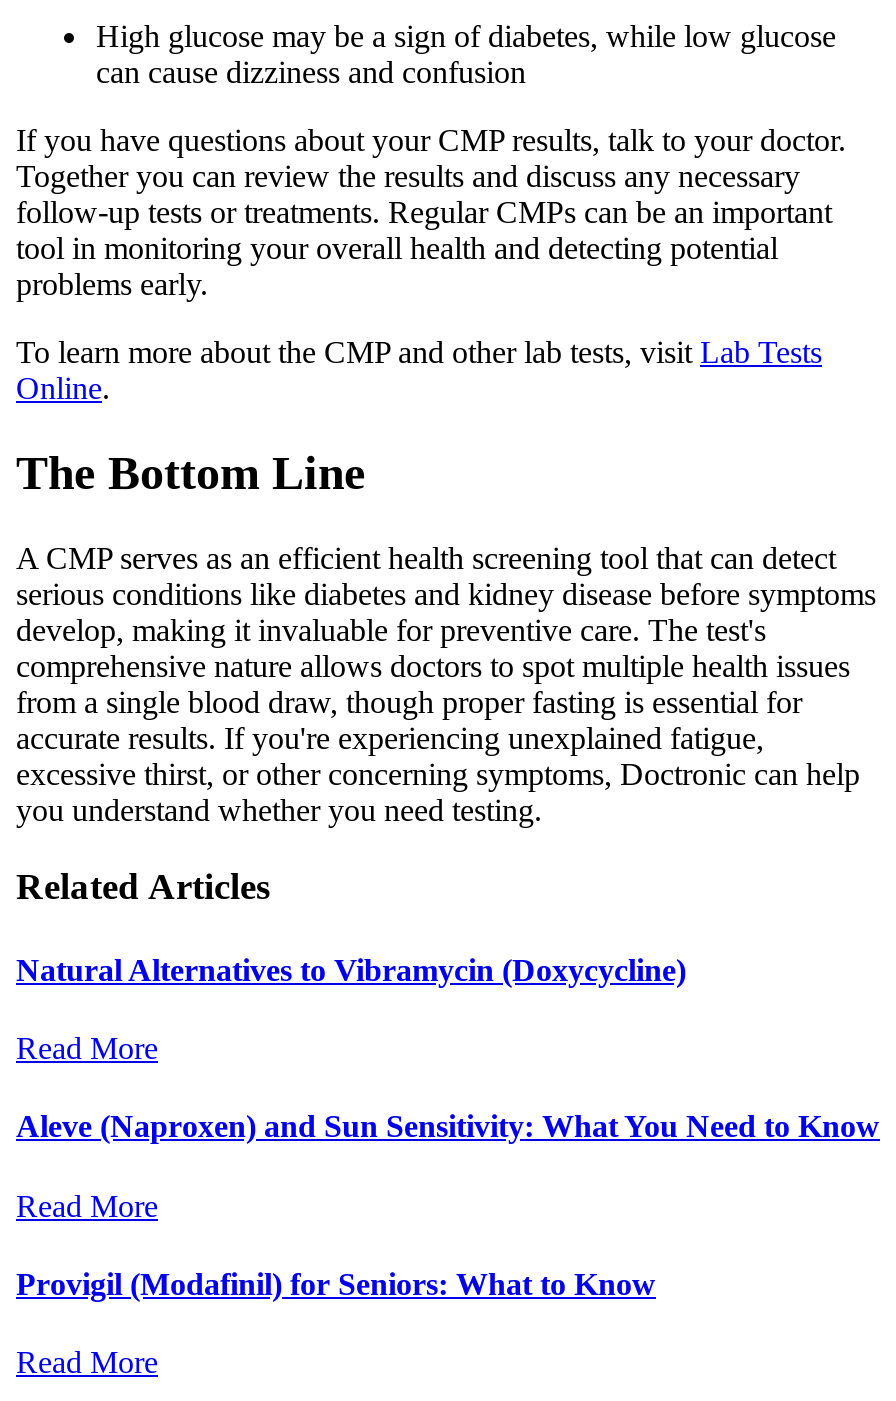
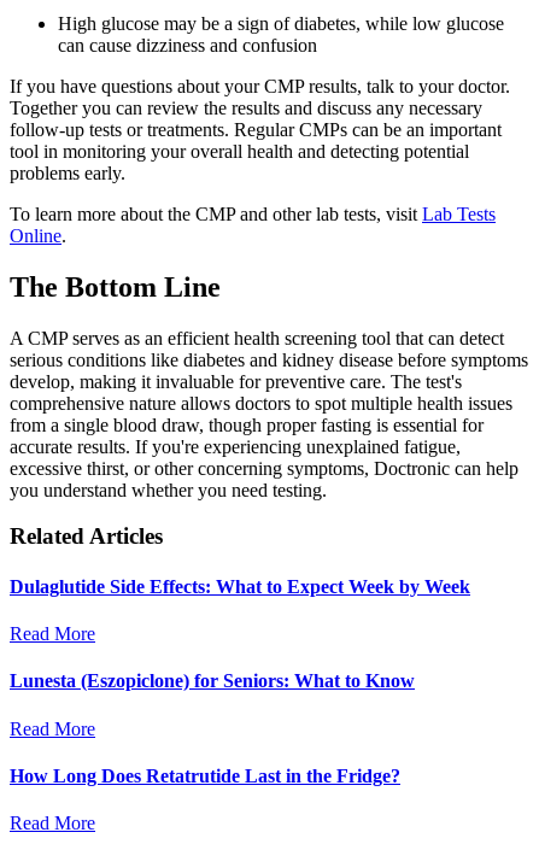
[16,952,686,986] Natural Alternatives to Vibramycin (Doxycycline) -> [10,576,470,596] Dulaglutide Side Effects: What to Expect Week by Week
[16,1110,880,1144] Aleve (Naproxen) and Sun Sensitivity: What You Need to Know -> [10,671,415,691] Lunesta (Eszopiclone) for Seniors: What to Know
[16,1267,656,1301] Provigil (Modafinil) for Seniors: What to Know -> [10,765,400,786] How Long Does Retatrutide Last in the Fridge?

